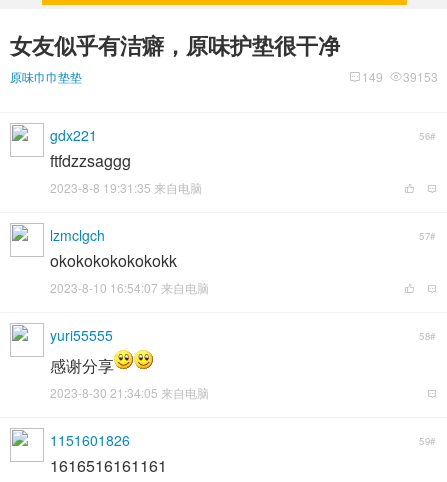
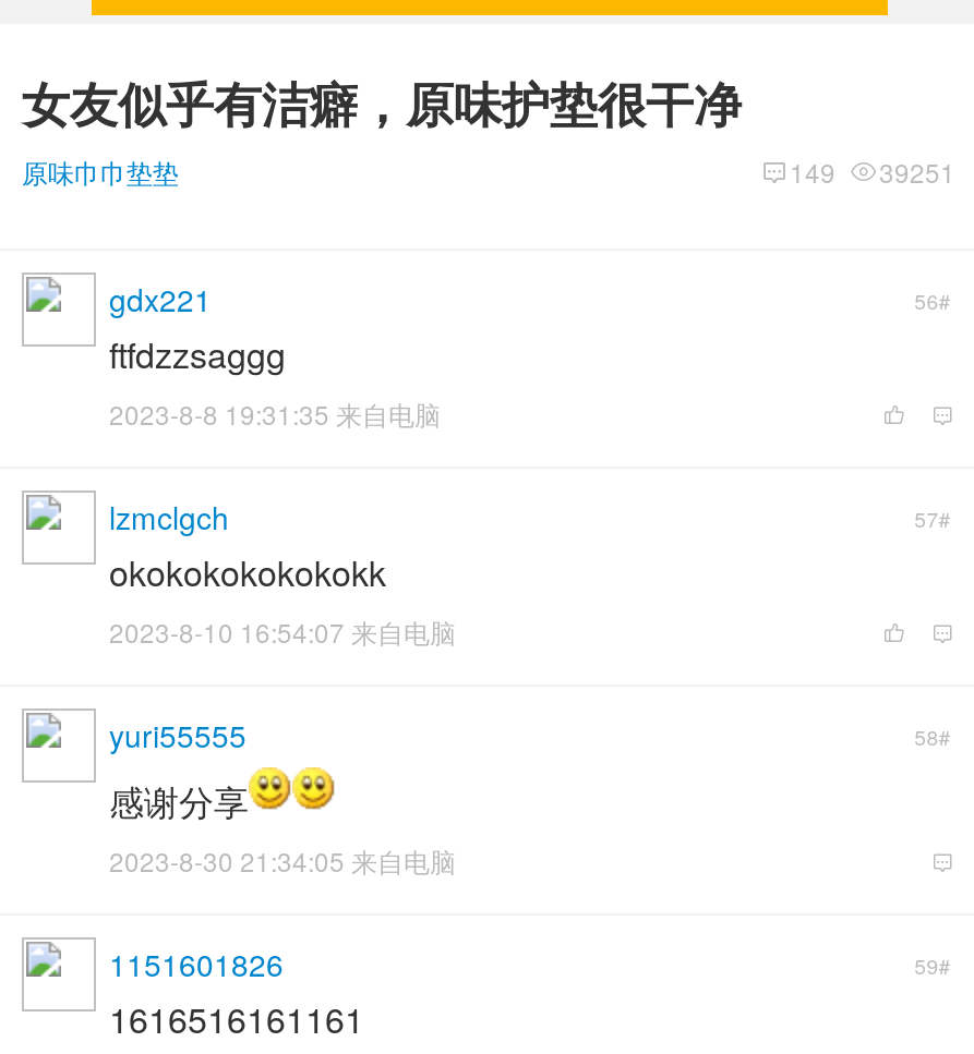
[362,68,438,85] 149 39153 -> [790,153,955,190] 149 39251

